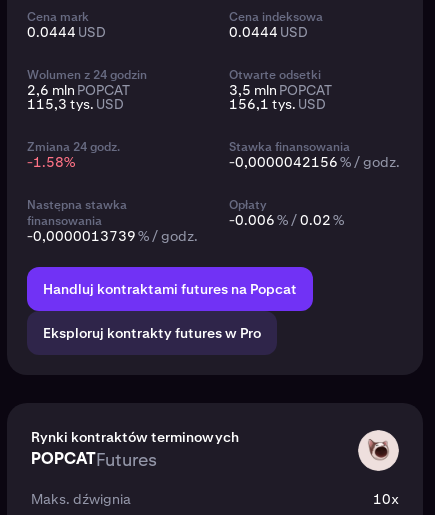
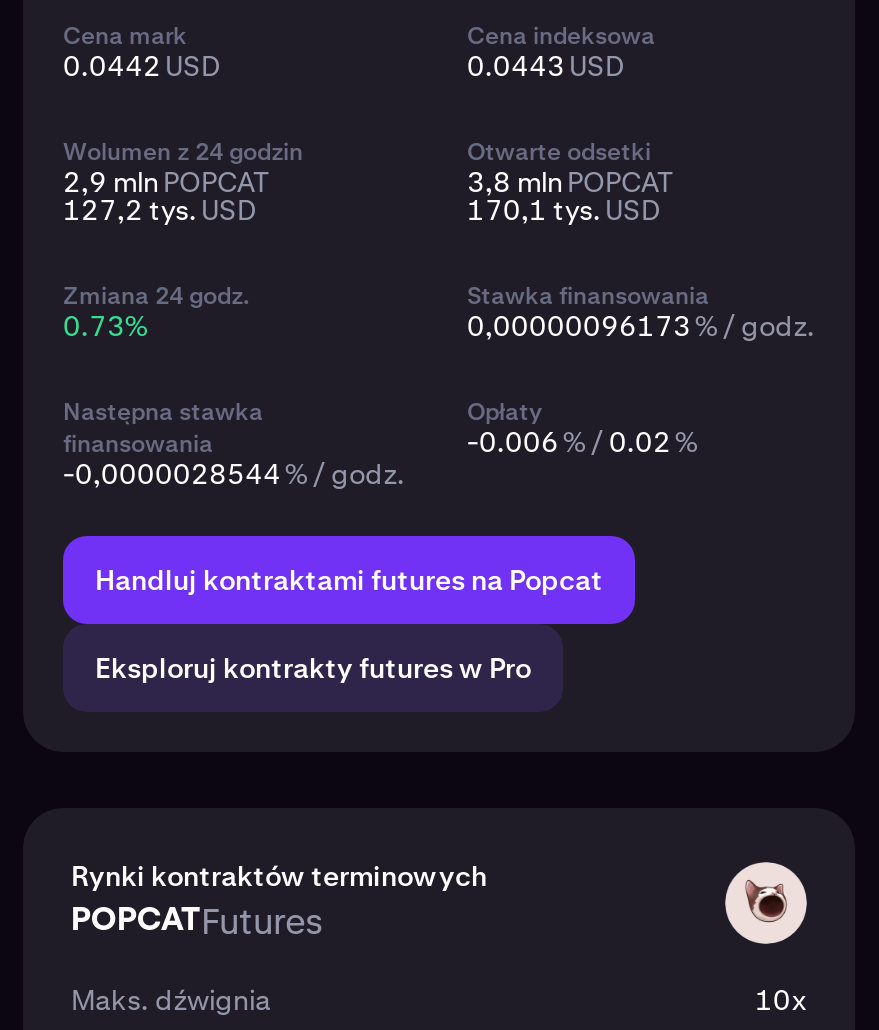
[27,23,106,41] 0.0444 USD -> [63,48,221,84] 0.0442 USD
[229,23,308,41] 0.0444 USD -> [467,48,625,84] 0.0443 USD
[27,81,130,99] 2,6 mln POPCAT -> [63,164,269,200] 2,9 mln POPCAT
[229,81,332,99] 3,5 mln POPCAT -> [467,164,673,200] 3,8 mln POPCAT
[27,95,124,113] 115,3 tys. USD -> [63,192,257,228] 127,2 tys. USD
[229,95,326,113] 156,1 tys. USD -> [467,192,661,228] 170,1 tys. USD
[27,153,75,171] -1.58% -> [63,308,147,344] 0.73%
[229,153,400,171] -0,0000042156 % / godz. -> [467,308,815,344] 0,00000096173 % / godz.
[27,227,198,245] -0,0000013739 % / godz. -> [63,456,405,492] -0,0000028544 % / godz.

